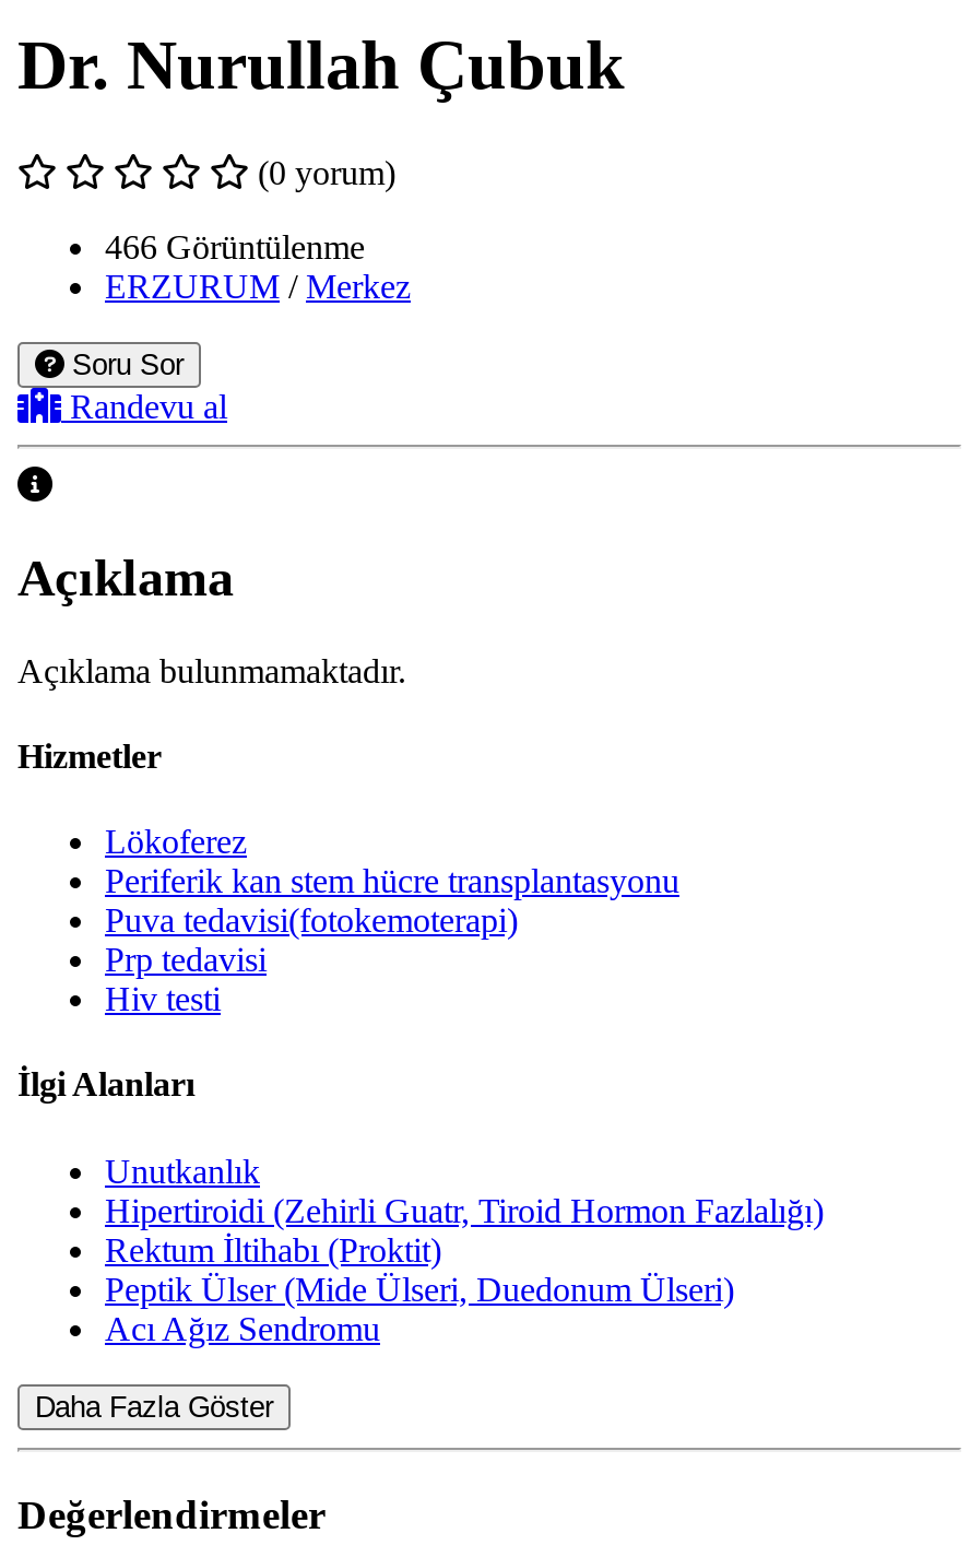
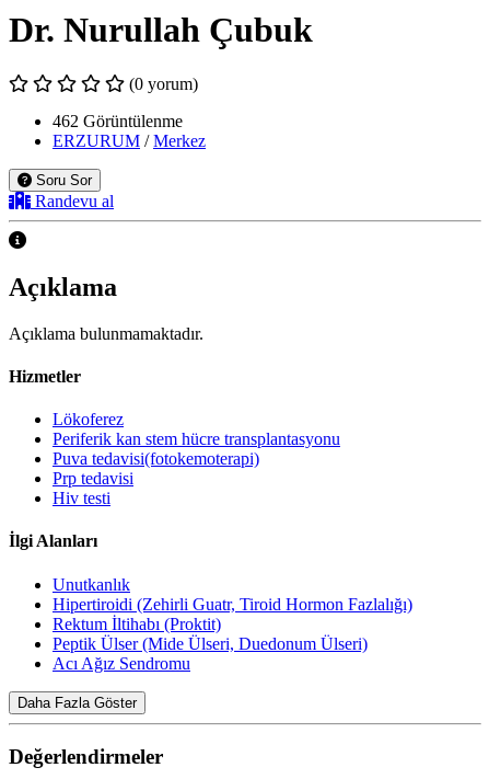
[105,228,365,265] 466 Görüntülenme -> [53,112,183,130] 462 Görüntülenme

